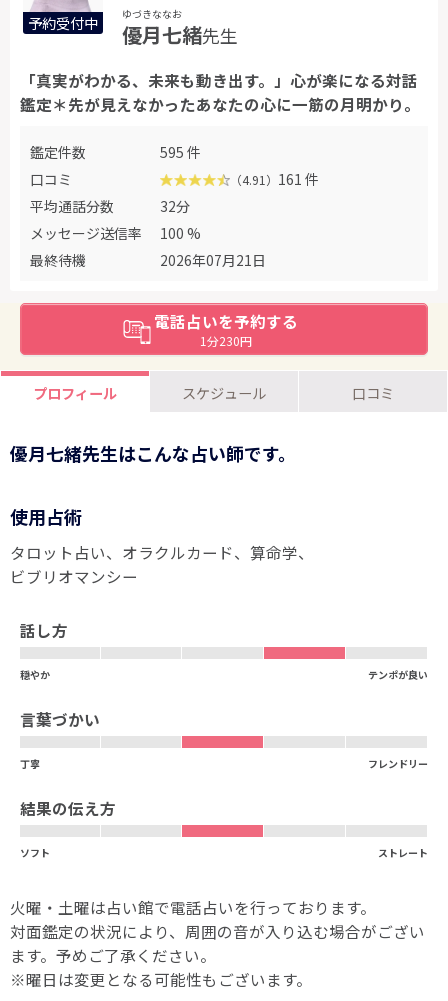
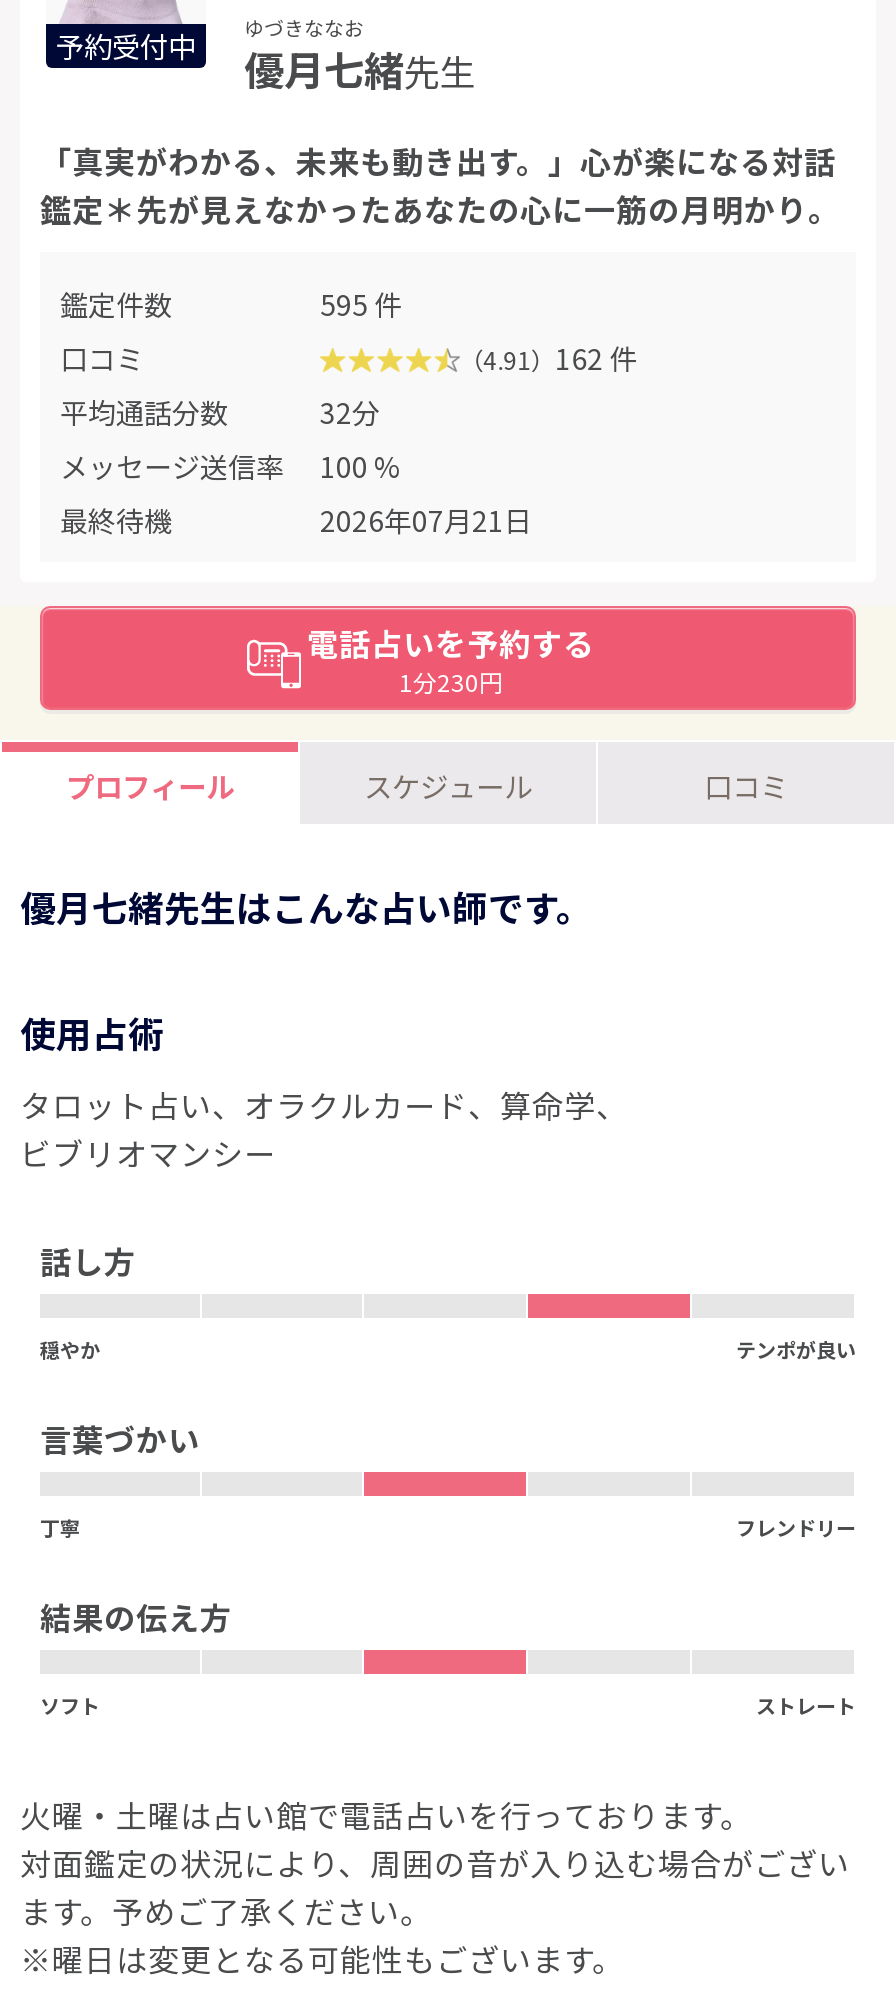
[230,169,319,189] （4.91）161 件 -> [459,338,637,378] （4.91）162 件

